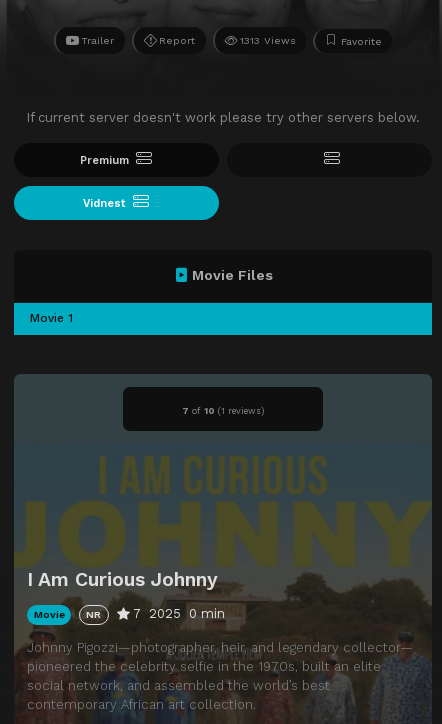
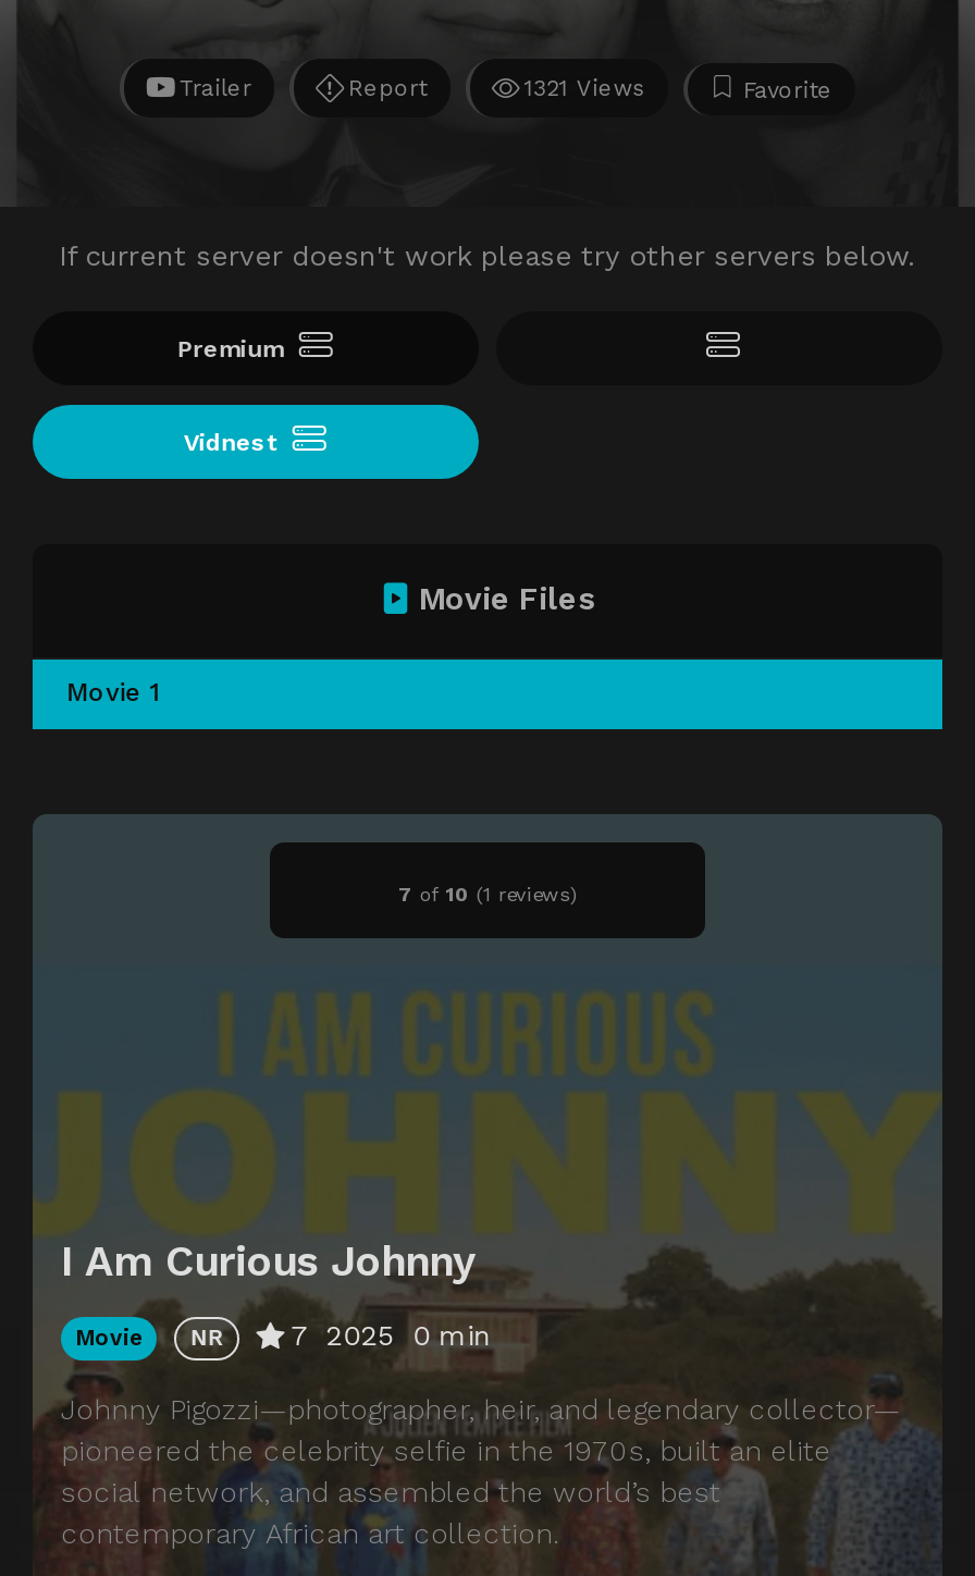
[240,34,296,47] 1313 Views -> [524,75,646,103] 1321 Views

